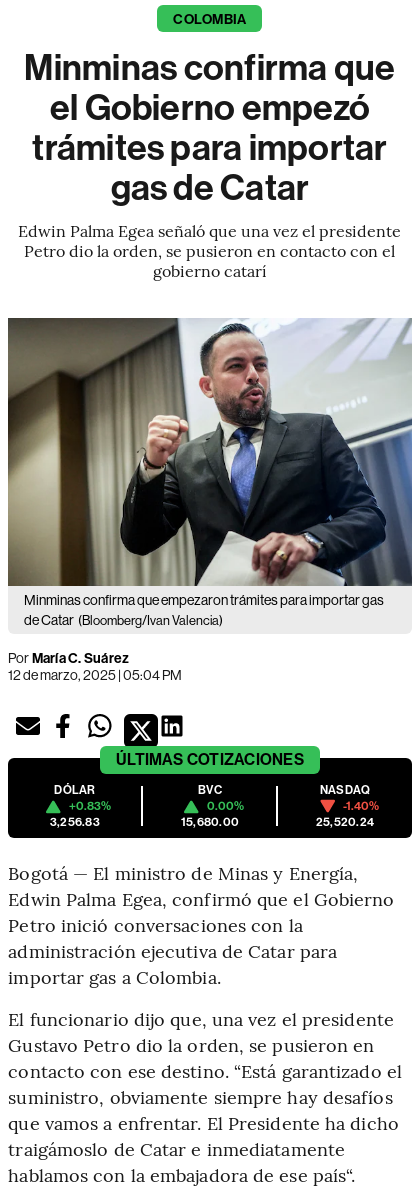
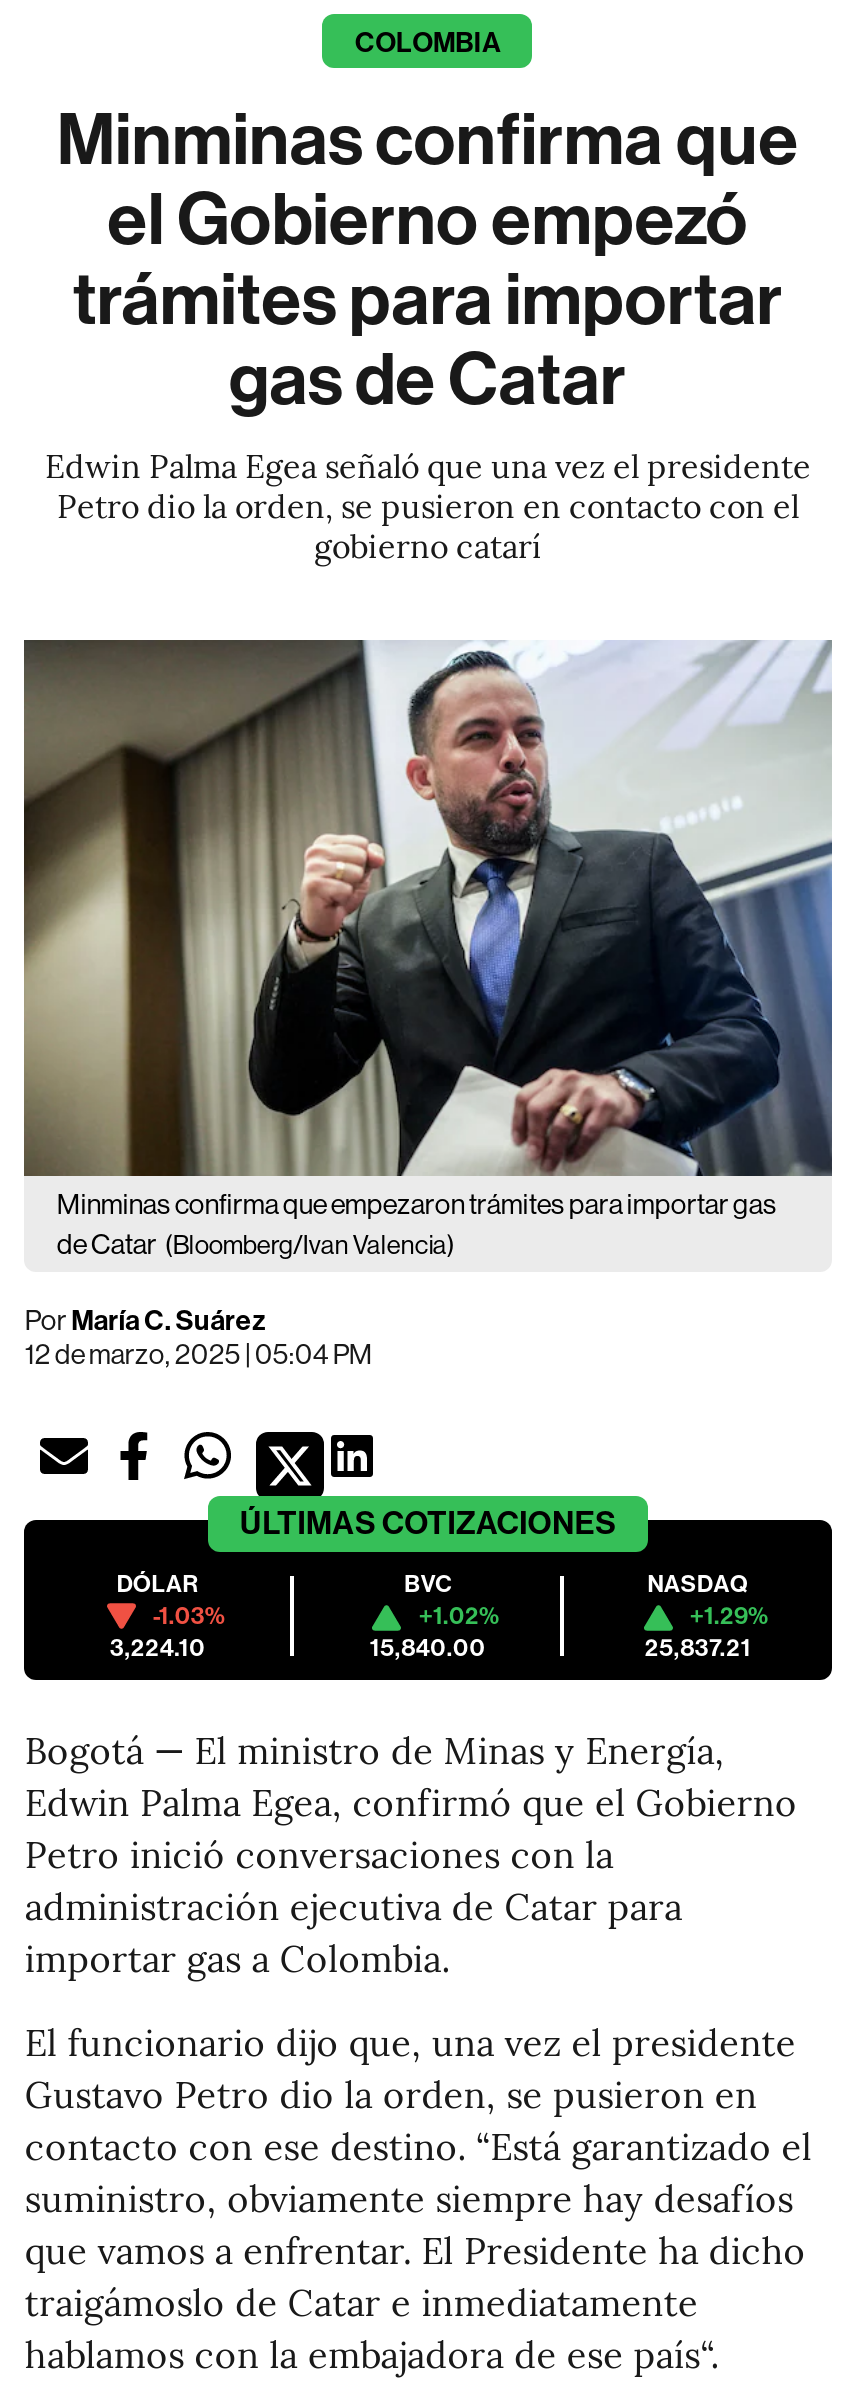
[69,799,111,813] +0.83% -> [153,1602,225,1630] -1.03%
[207,799,244,813] 0.00% -> [419,1602,499,1630] +1.02%
[342,799,378,813] -1.40% -> [690,1602,768,1630] +1.29%
[50,815,100,829] 3,256.83 -> [110,1634,206,1662] 3,224.10
[181,815,239,829] 15,680.00 -> [370,1634,486,1662] 15,840.00
[316,815,374,829] 25,520.24 -> [645,1634,751,1662] 25,837.21

